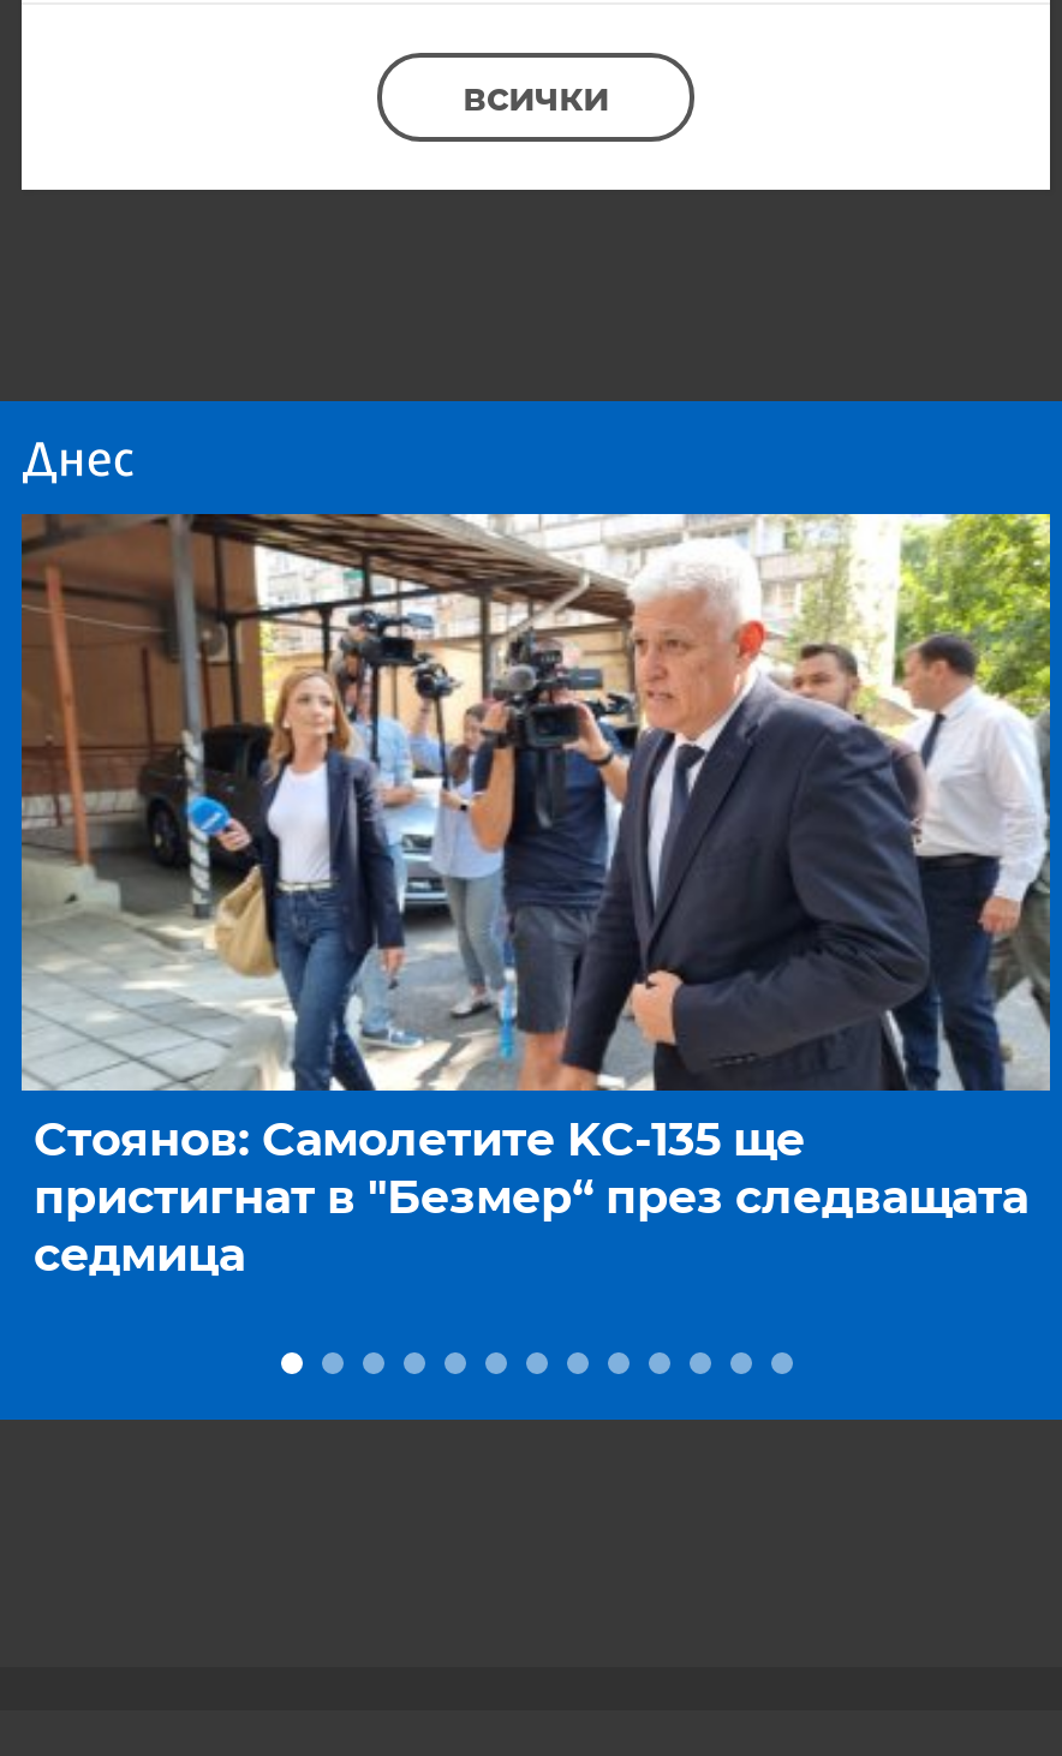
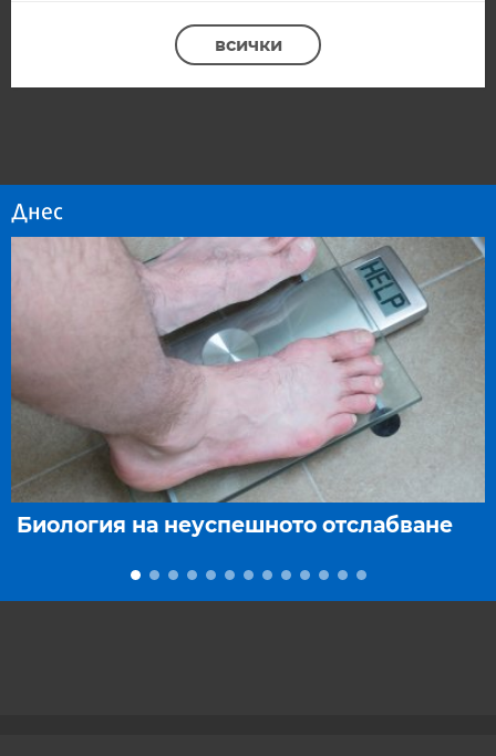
[19,512,1052,1283] [image] | Стоянов: Самолетите KC-135 ще | пристигнат в "Безмер“ през следващата | седмица -> [10,236,486,538] [image] | Биология на неуспешното отслабване

